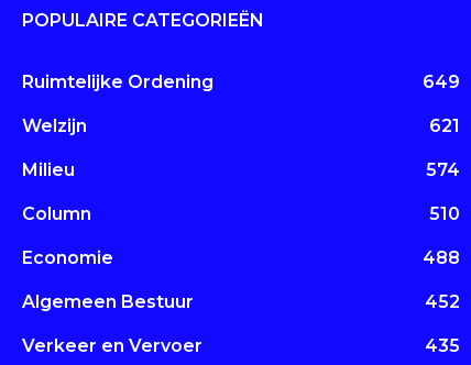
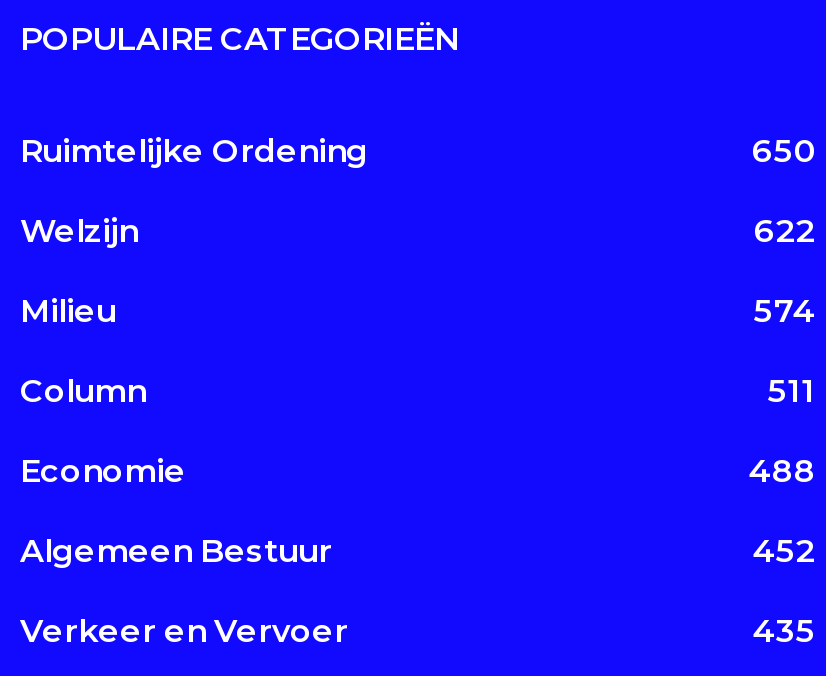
[423,71,460,92] 649 -> [752,131,816,169] 650
[429,115,460,136] 621 -> [754,211,816,249] 622
[429,203,460,224] 510 -> [768,371,816,409] 511

